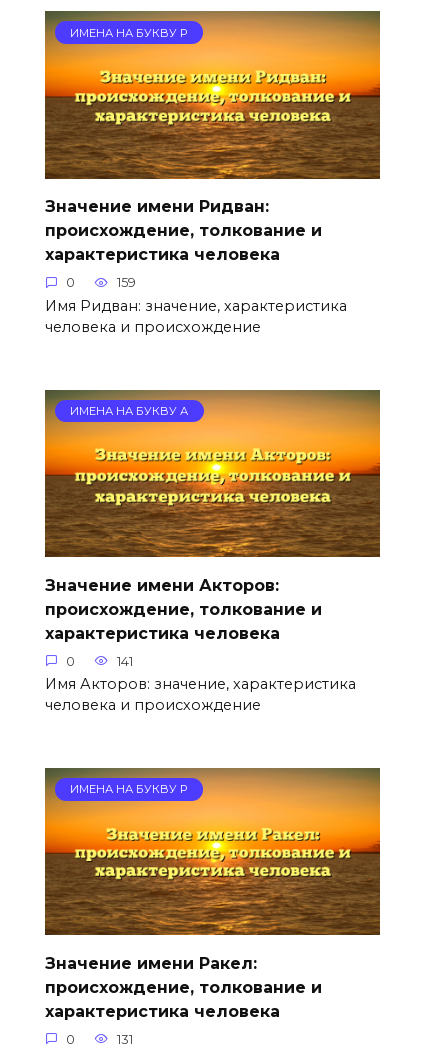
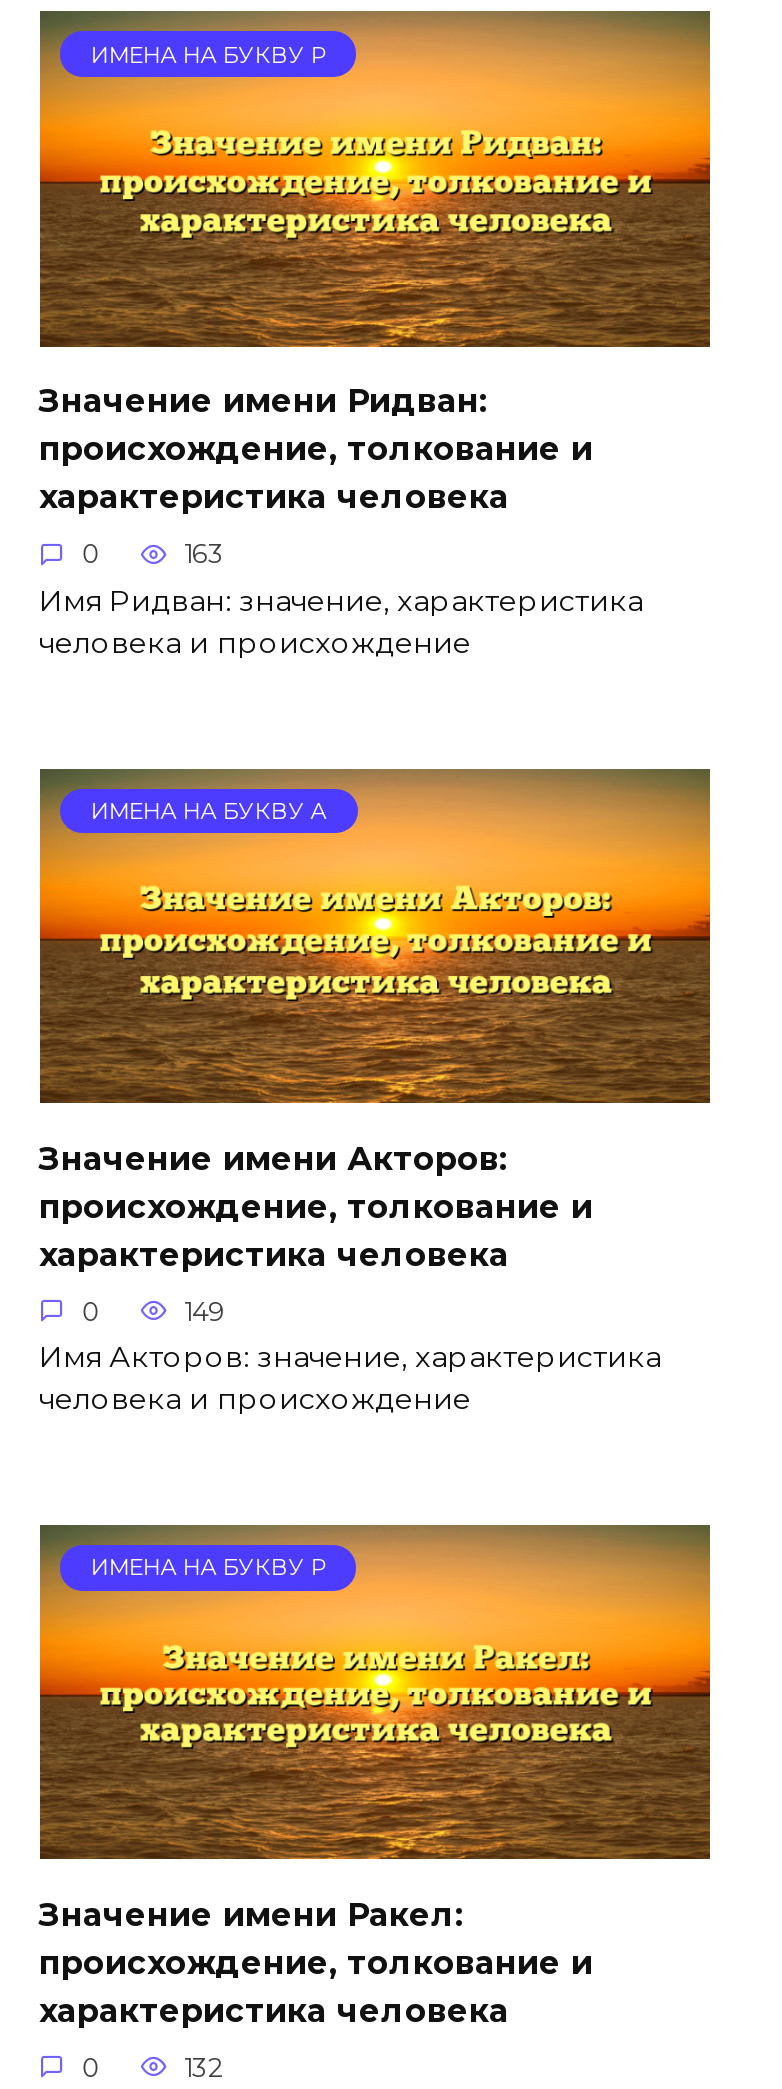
[117,275,136,290] 159 -> [184,540,224,570] 163
[117,654,133,669] 141 -> [184,1296,224,1326] 149
[117,1032,133,1047] 131 -> [184,2053,222,2083] 132

